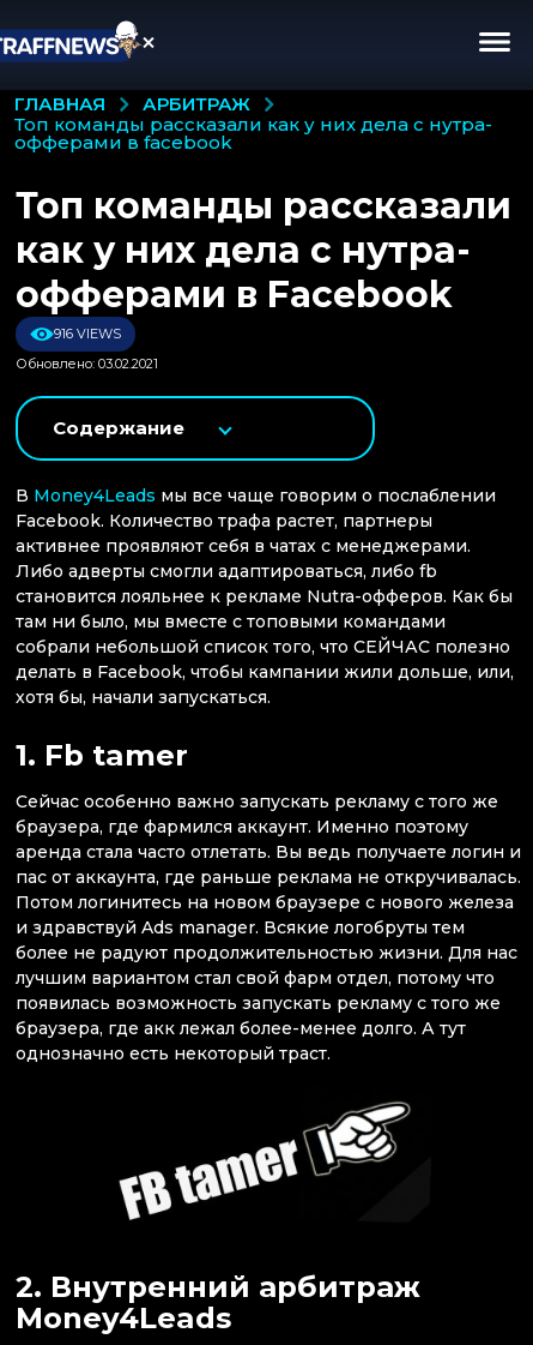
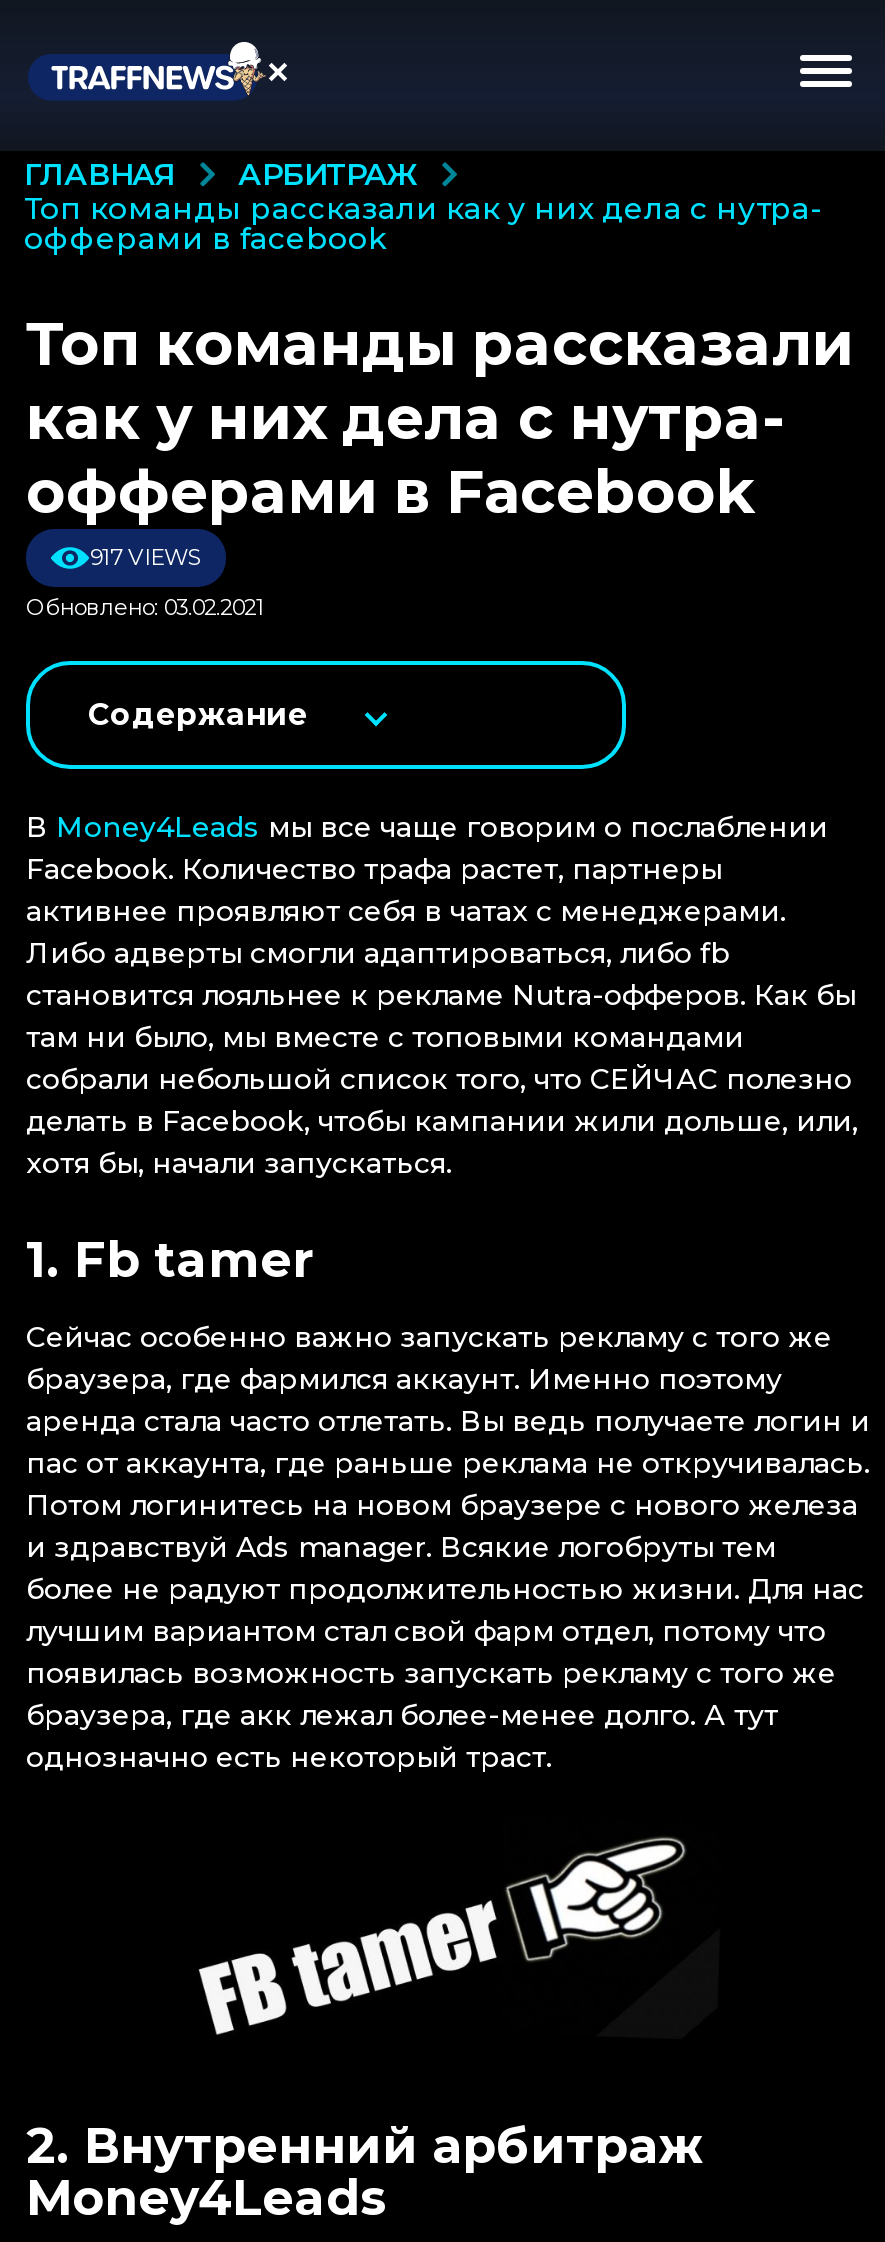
[4,19,171,62] [image] -> [6,35,288,103] [image]
[54,325,121,341] 916 VIEWS -> [90,542,202,570] 917 VIEWS

